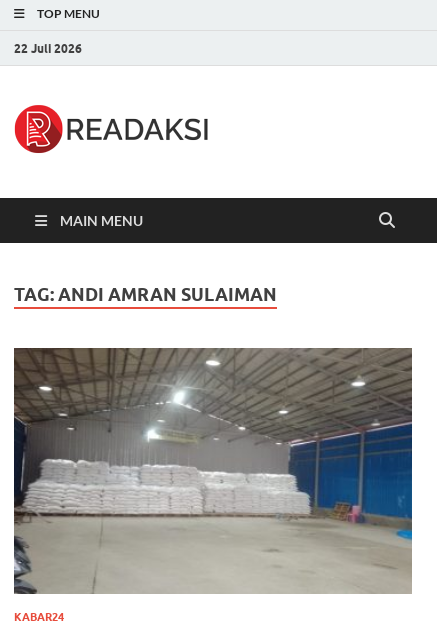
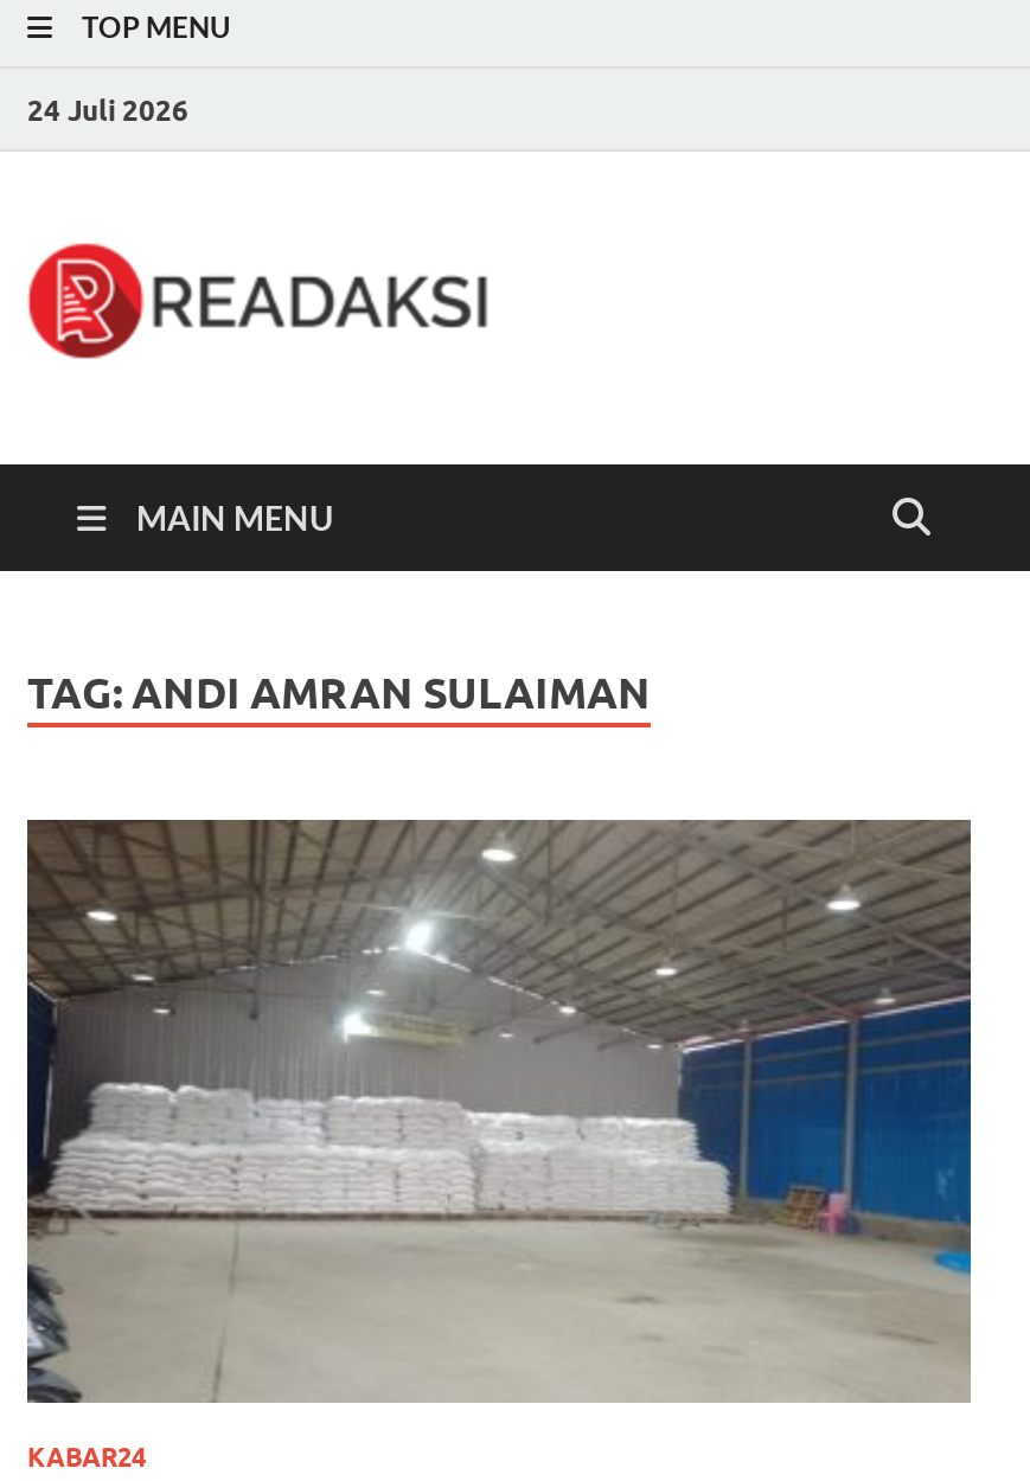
[14,40,82,55] 22 Juli 2026 -> [27,91,188,127] 24 Juli 2026

